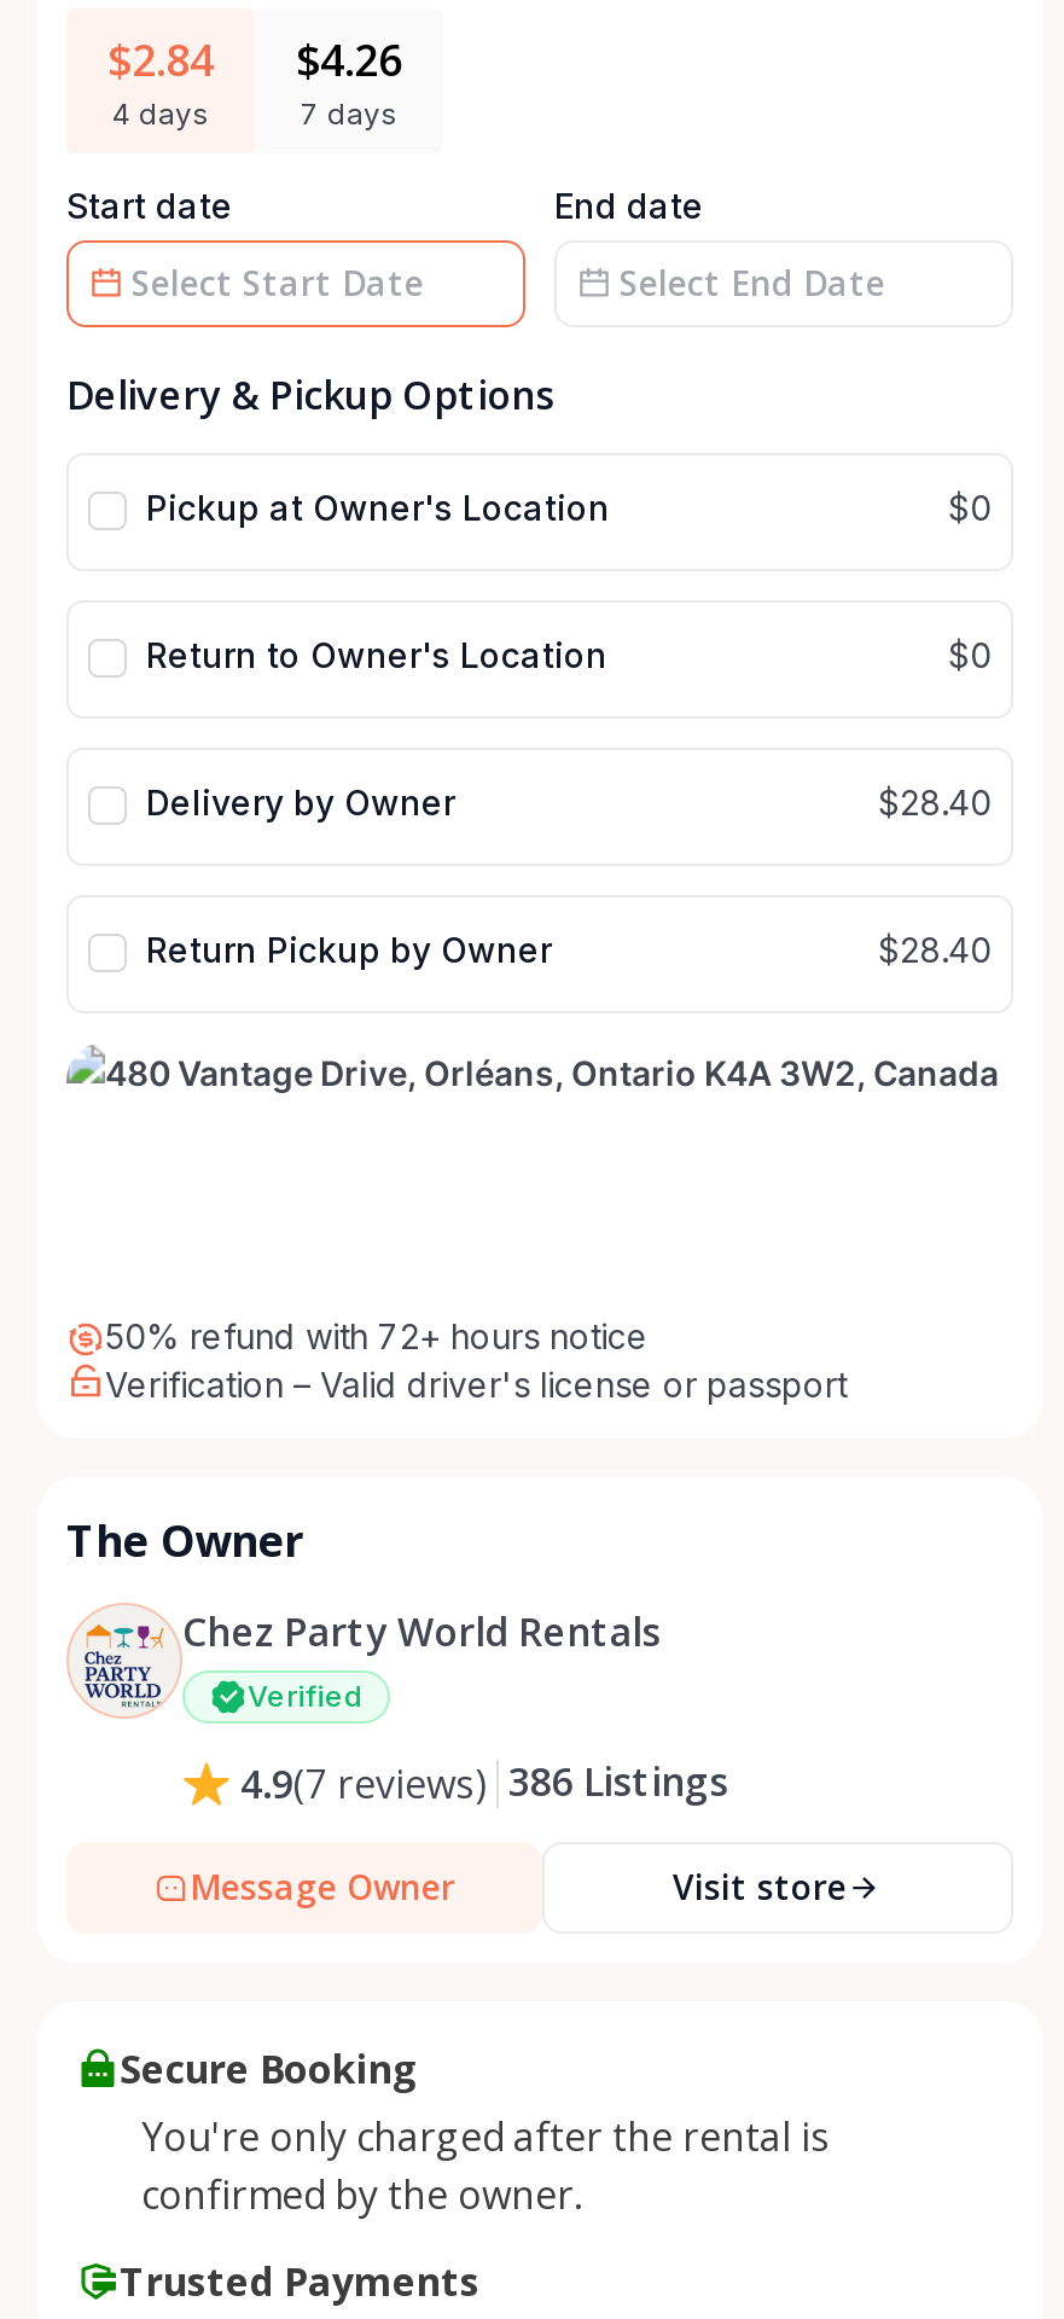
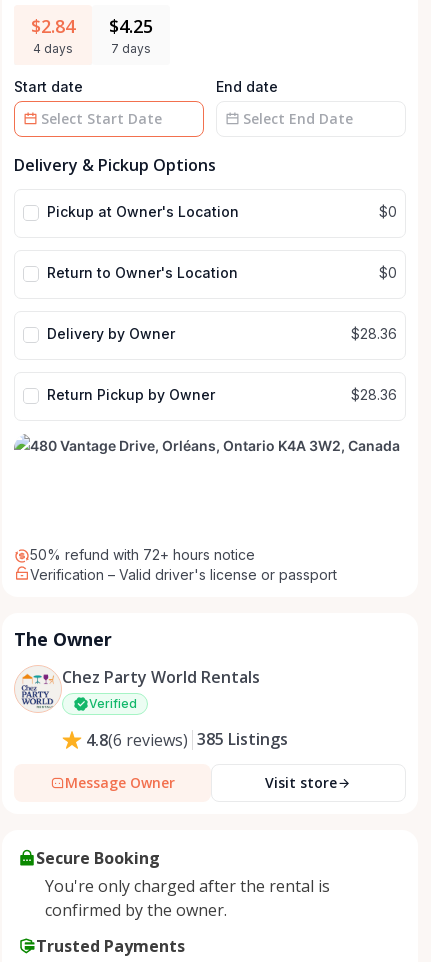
[107,30,402,88] $2.84 $4.26 -> [31,14,153,38] $2.84 $4.25
[878,780,992,821] $28.40 -> [351,324,397,341] $28.36
[878,928,992,969] $28.40 -> [351,385,397,402] $28.36
[240,1755,728,1809] 4.9(7 reviews) 386 Listings -> [86,728,288,750] 4.8(6 reviews) 385 Listings

